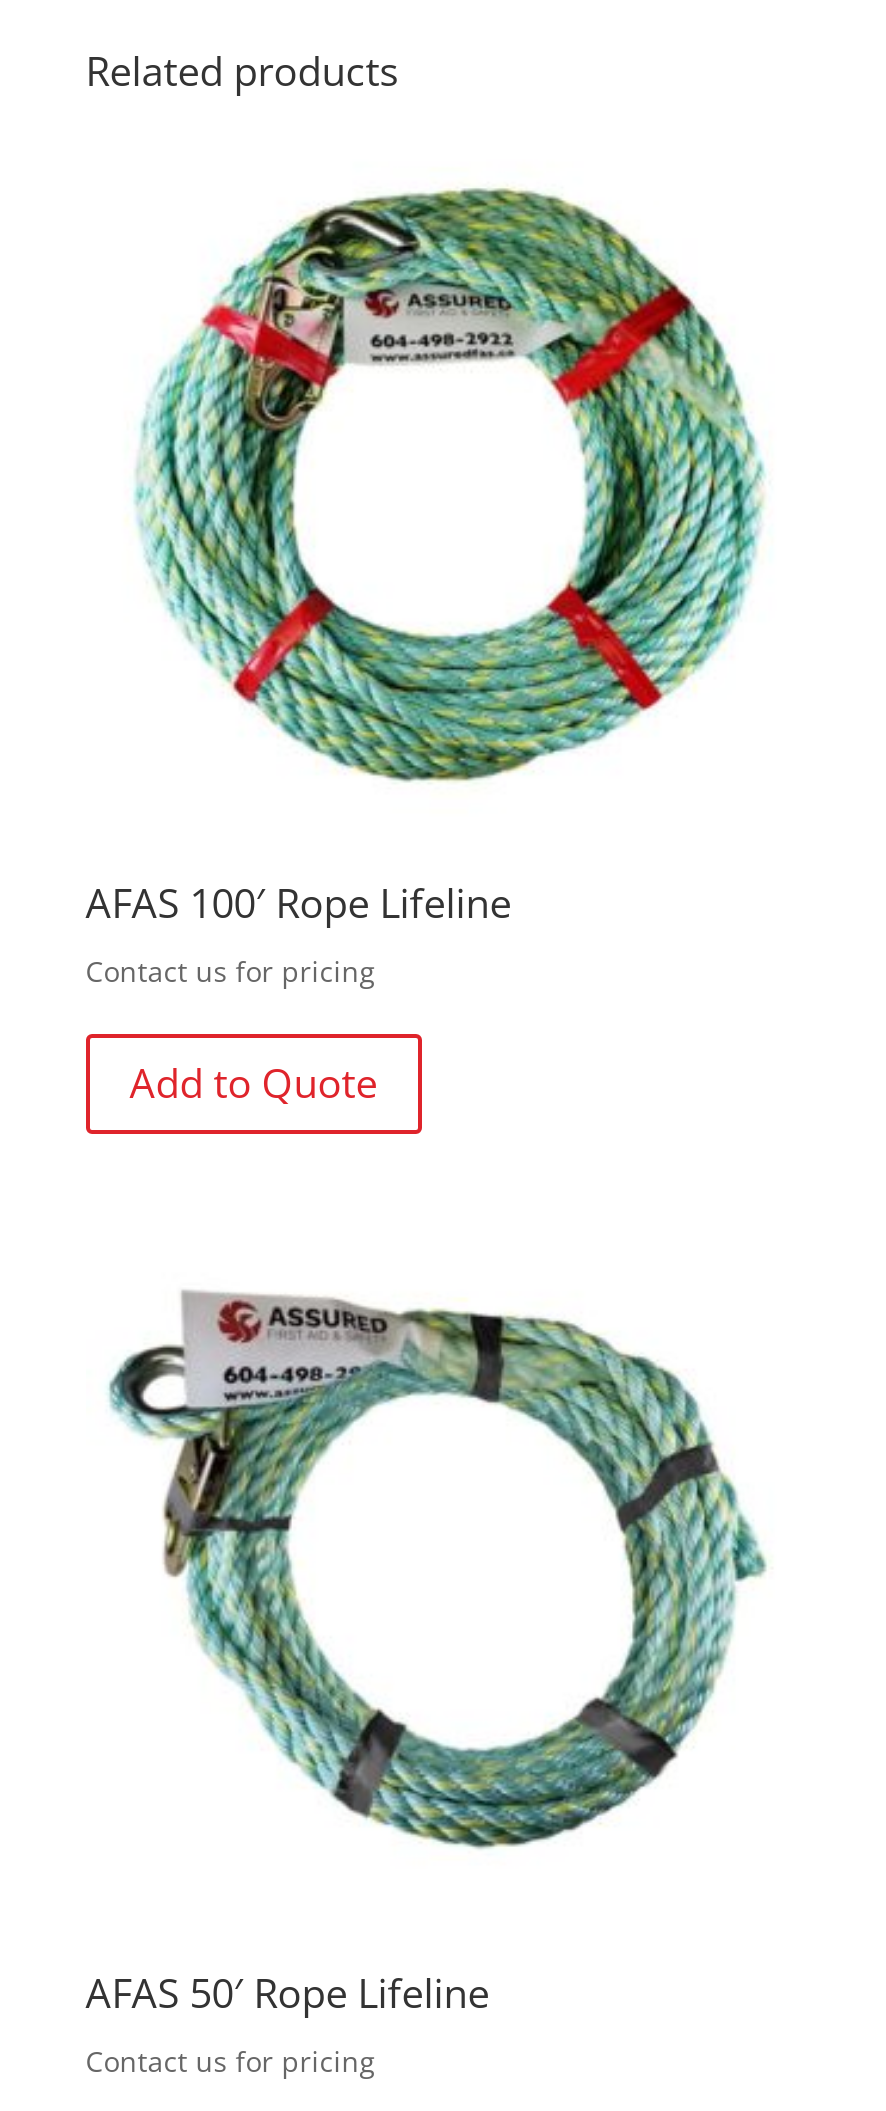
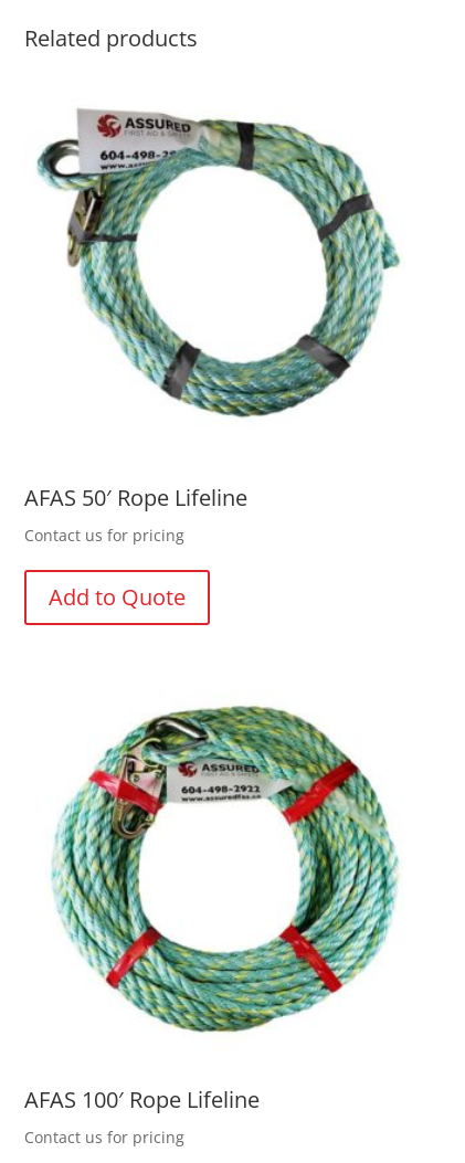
moved [110,186,764,784] -> [38,705,399,1034]: [image]
moved [86,876,512,930] -> [24,1085,259,1115]: AFAS 100′ Rope Lifeline
moved [106,1280,766,1872] -> [35,103,400,431]: [image]
moved [86,1967,490,2021] -> [24,482,247,512]: AFAS 50′ Rope Lifeline

